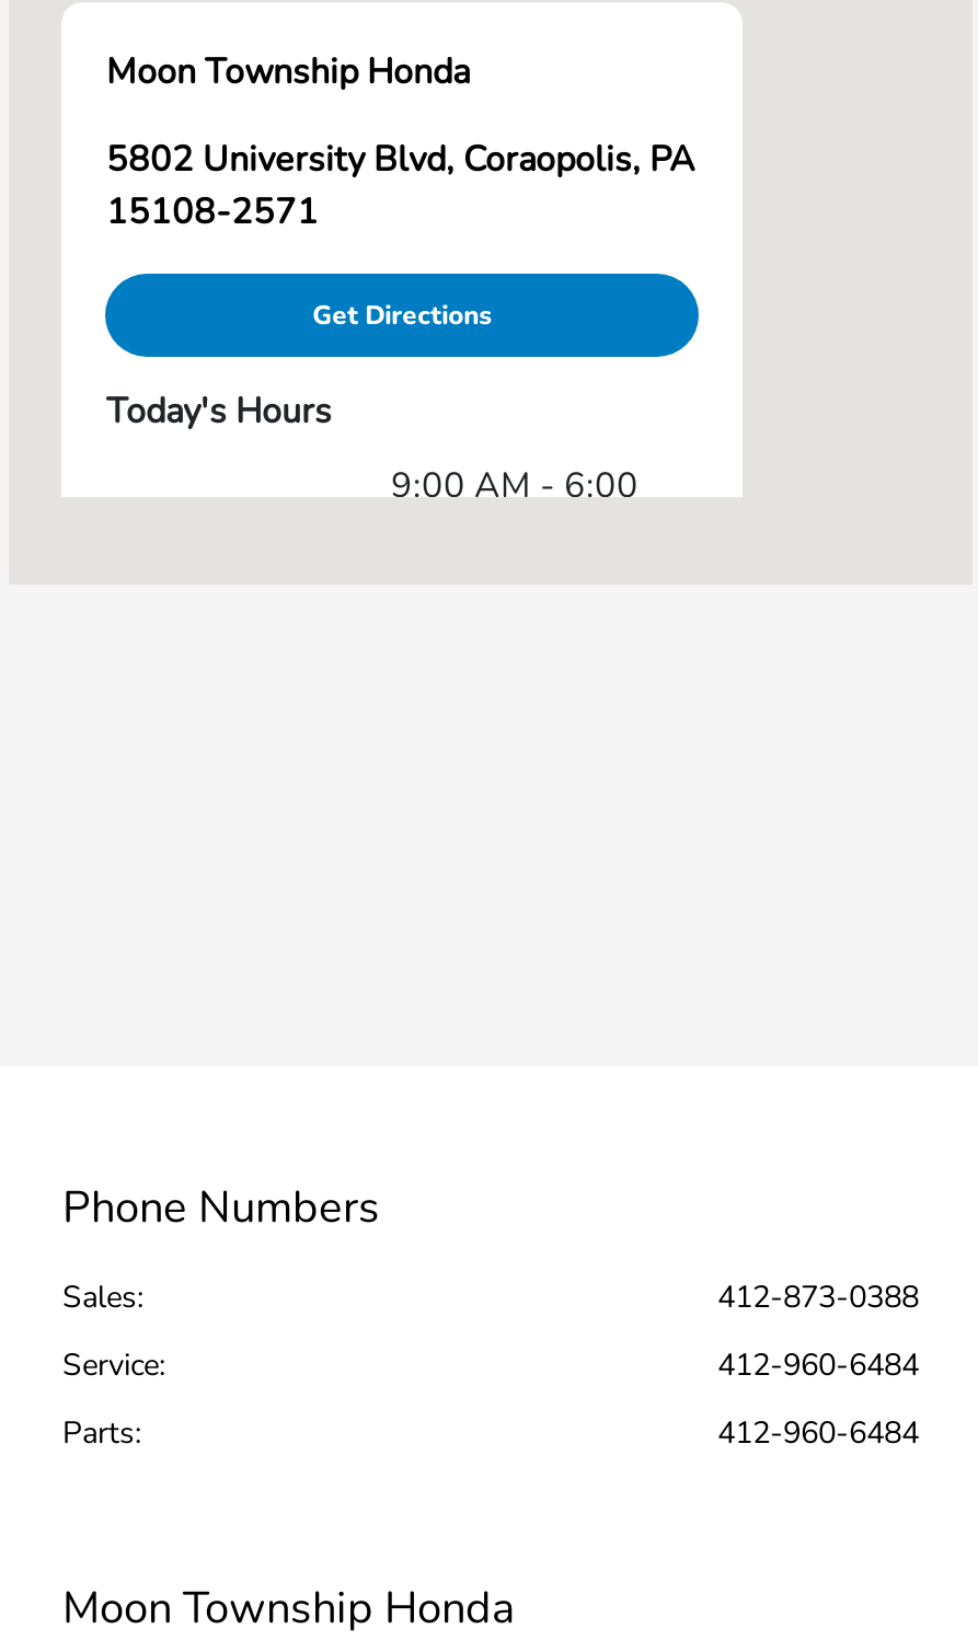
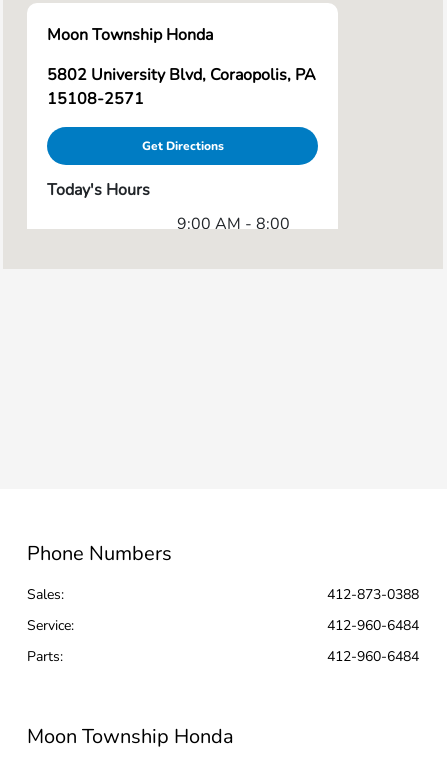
[391,462,638,511] 9:00 AM - 6:00 -> [177,213,290,235] 9:00 AM - 8:00

